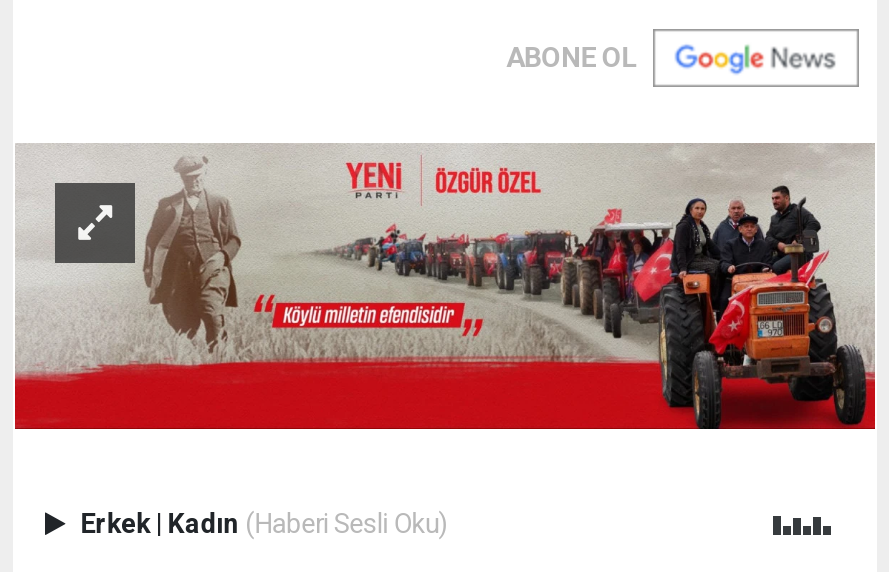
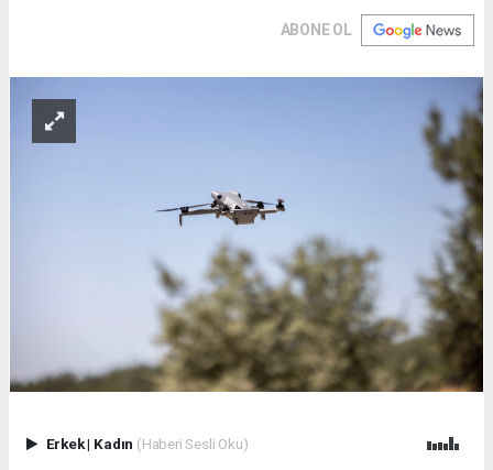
[13,143,877,431] [image] -> [9,77,484,393] [image]

